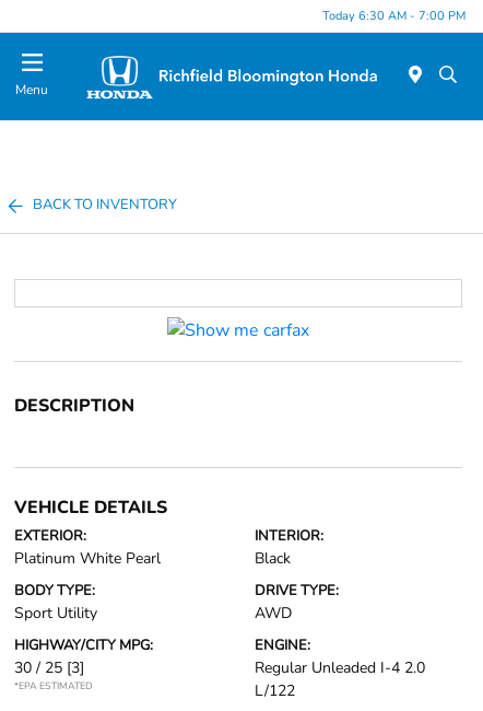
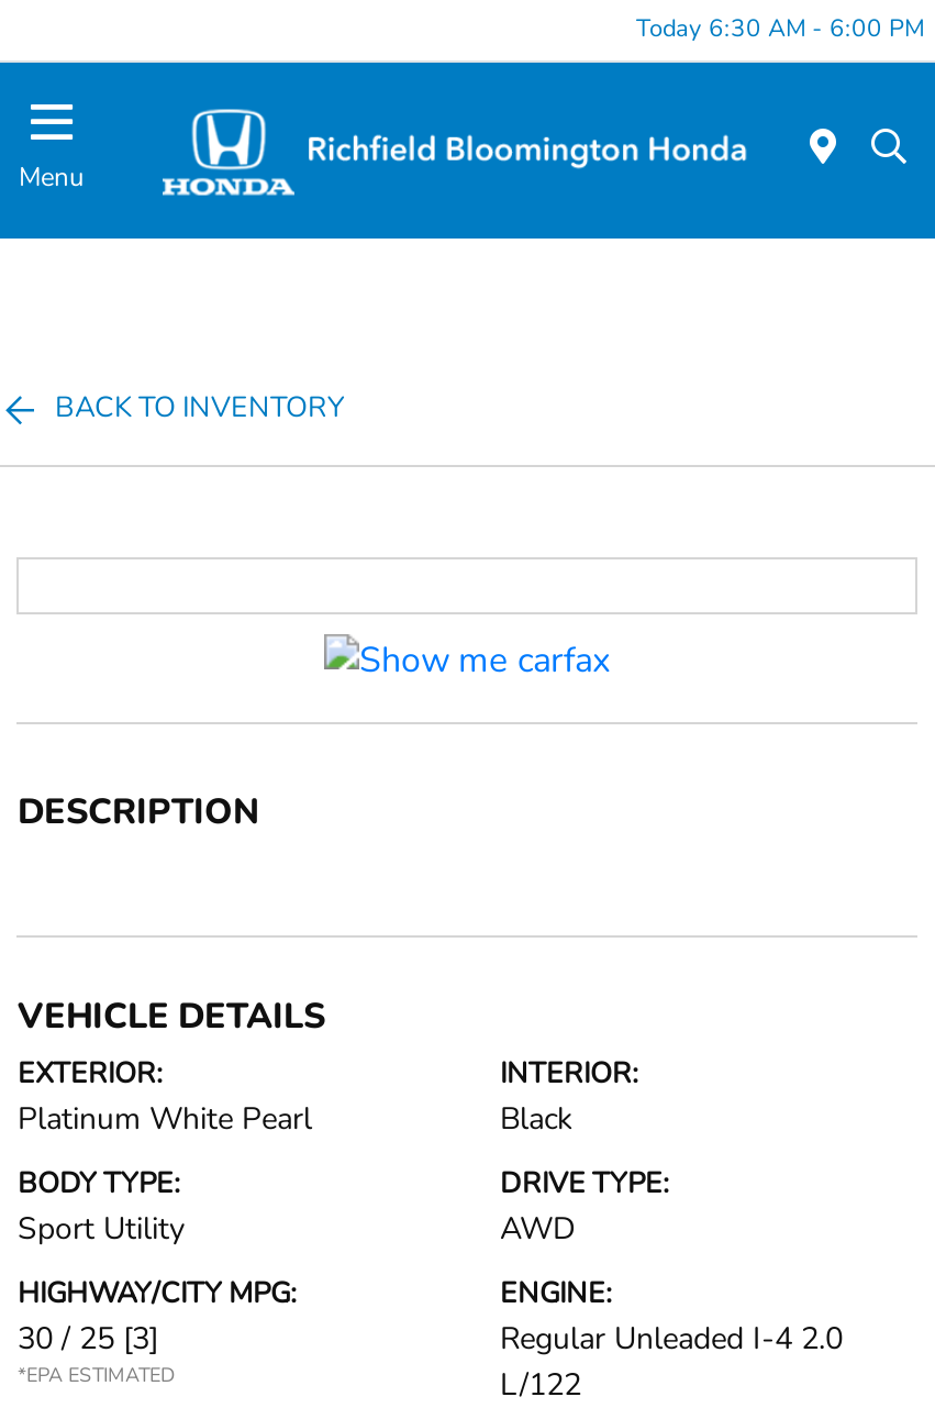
[322,7,466,24] Today 6:30 AM - 7:00 PM -> [636,11,924,44] Today 6:30 AM - 6:00 PM

